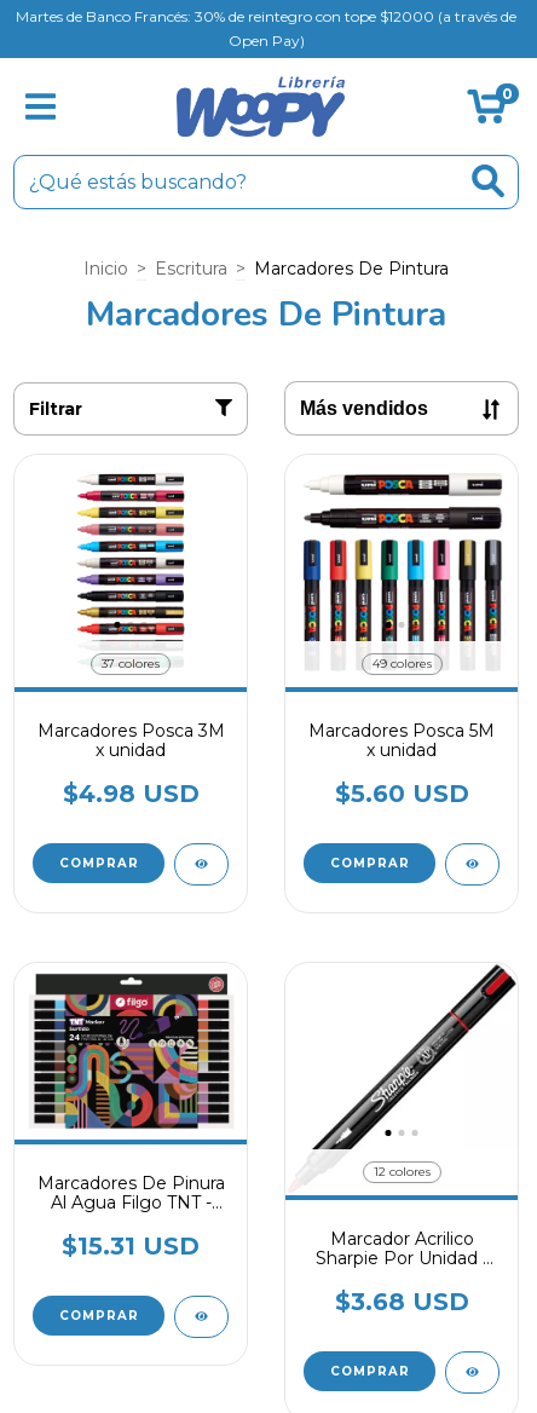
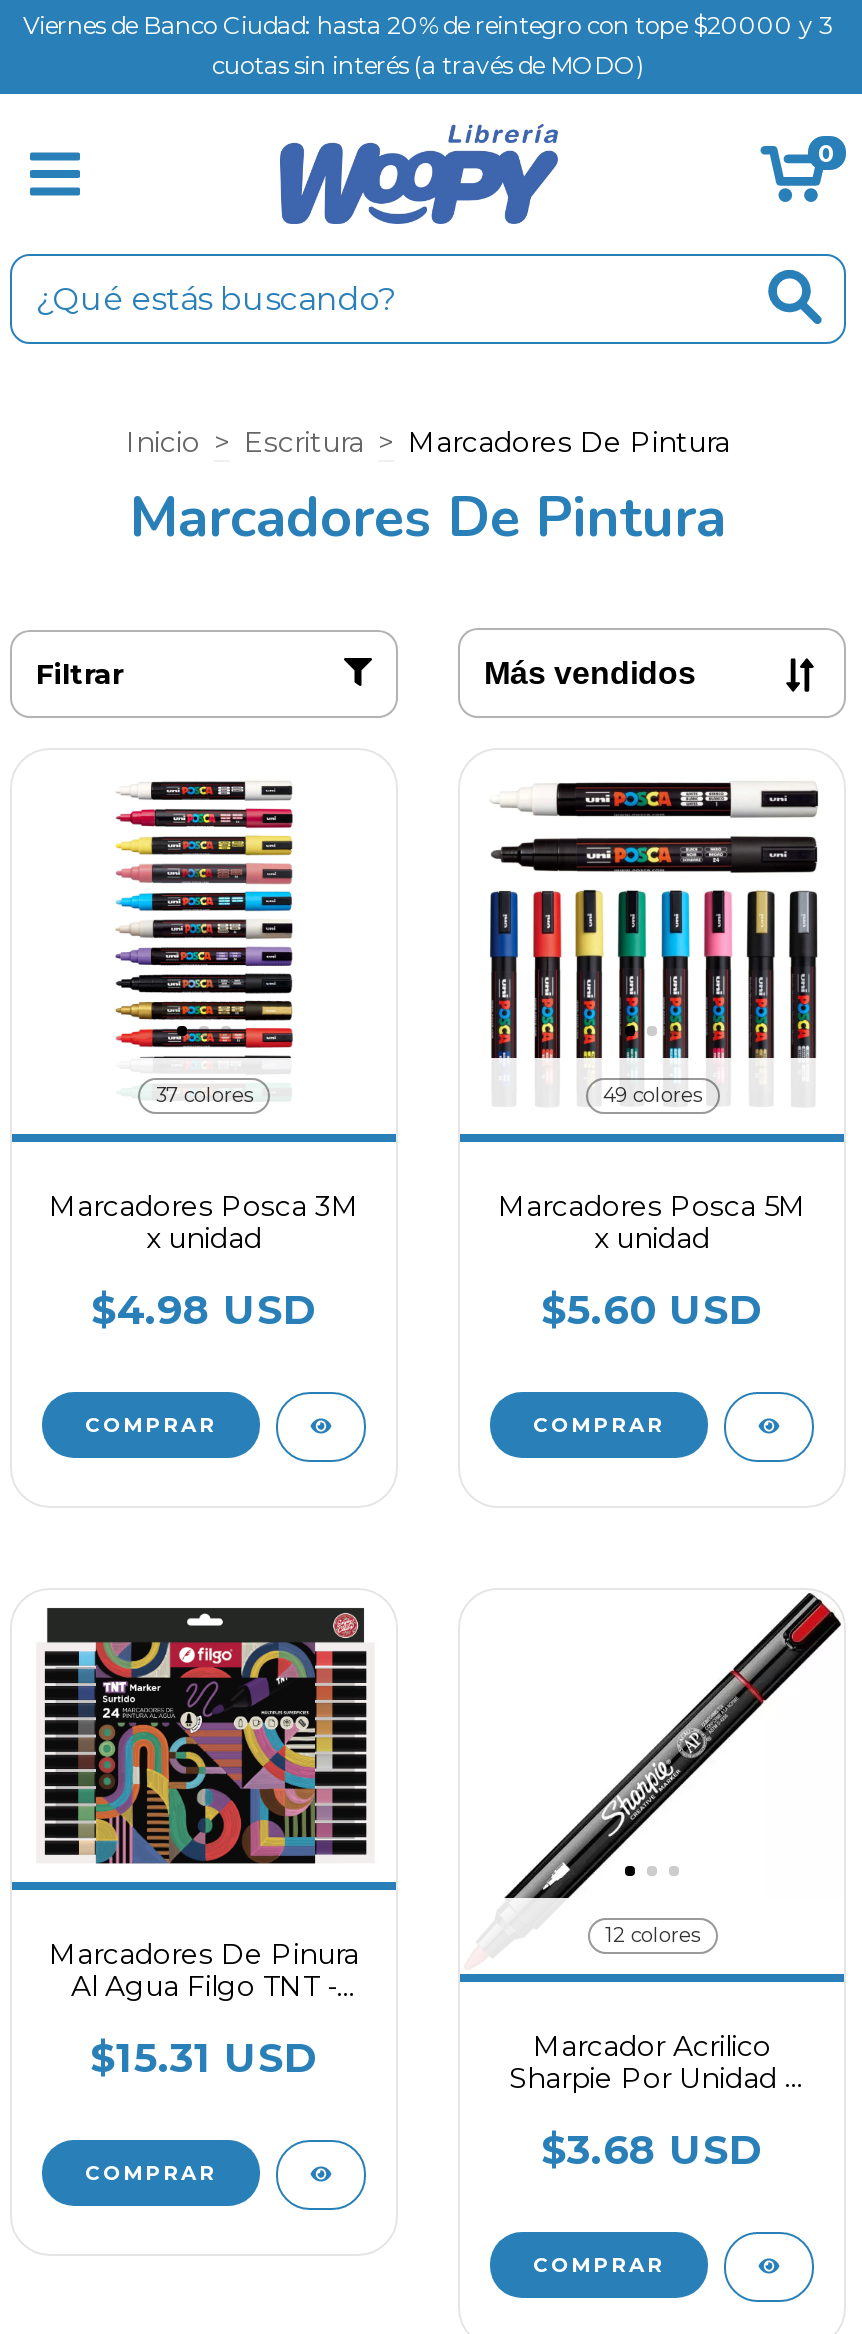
[16,7,516,50] Martes de Banco Francés: 30% de reintegro con tope $12000 (a través de | Open Pay) -> [23,10,833,80] Viernes de Banco Ciudad: hasta 20% de reintegro con tope $20000 y 3 | cuotas sin interés (a través de MODO)

